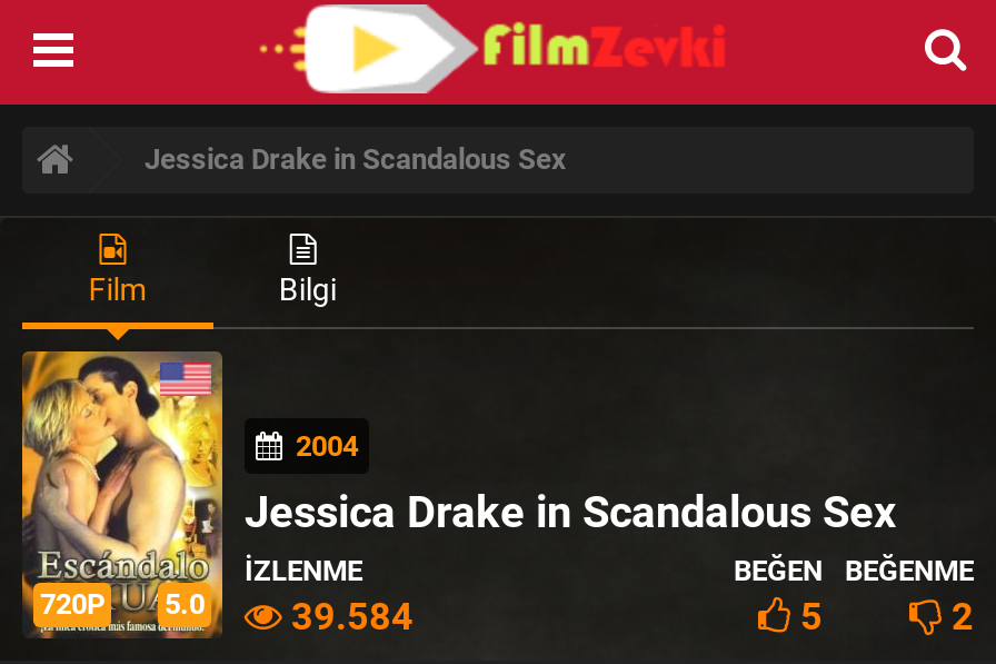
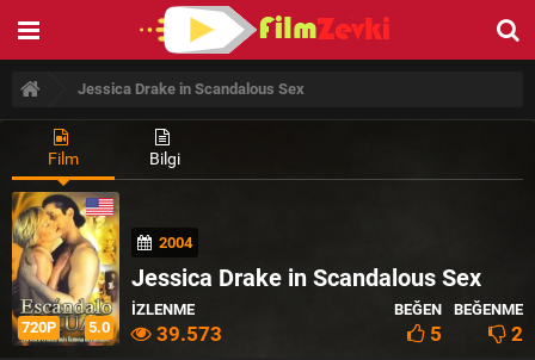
[291,594,414,638] 39.584 -> [156,322,222,346] 39.573

